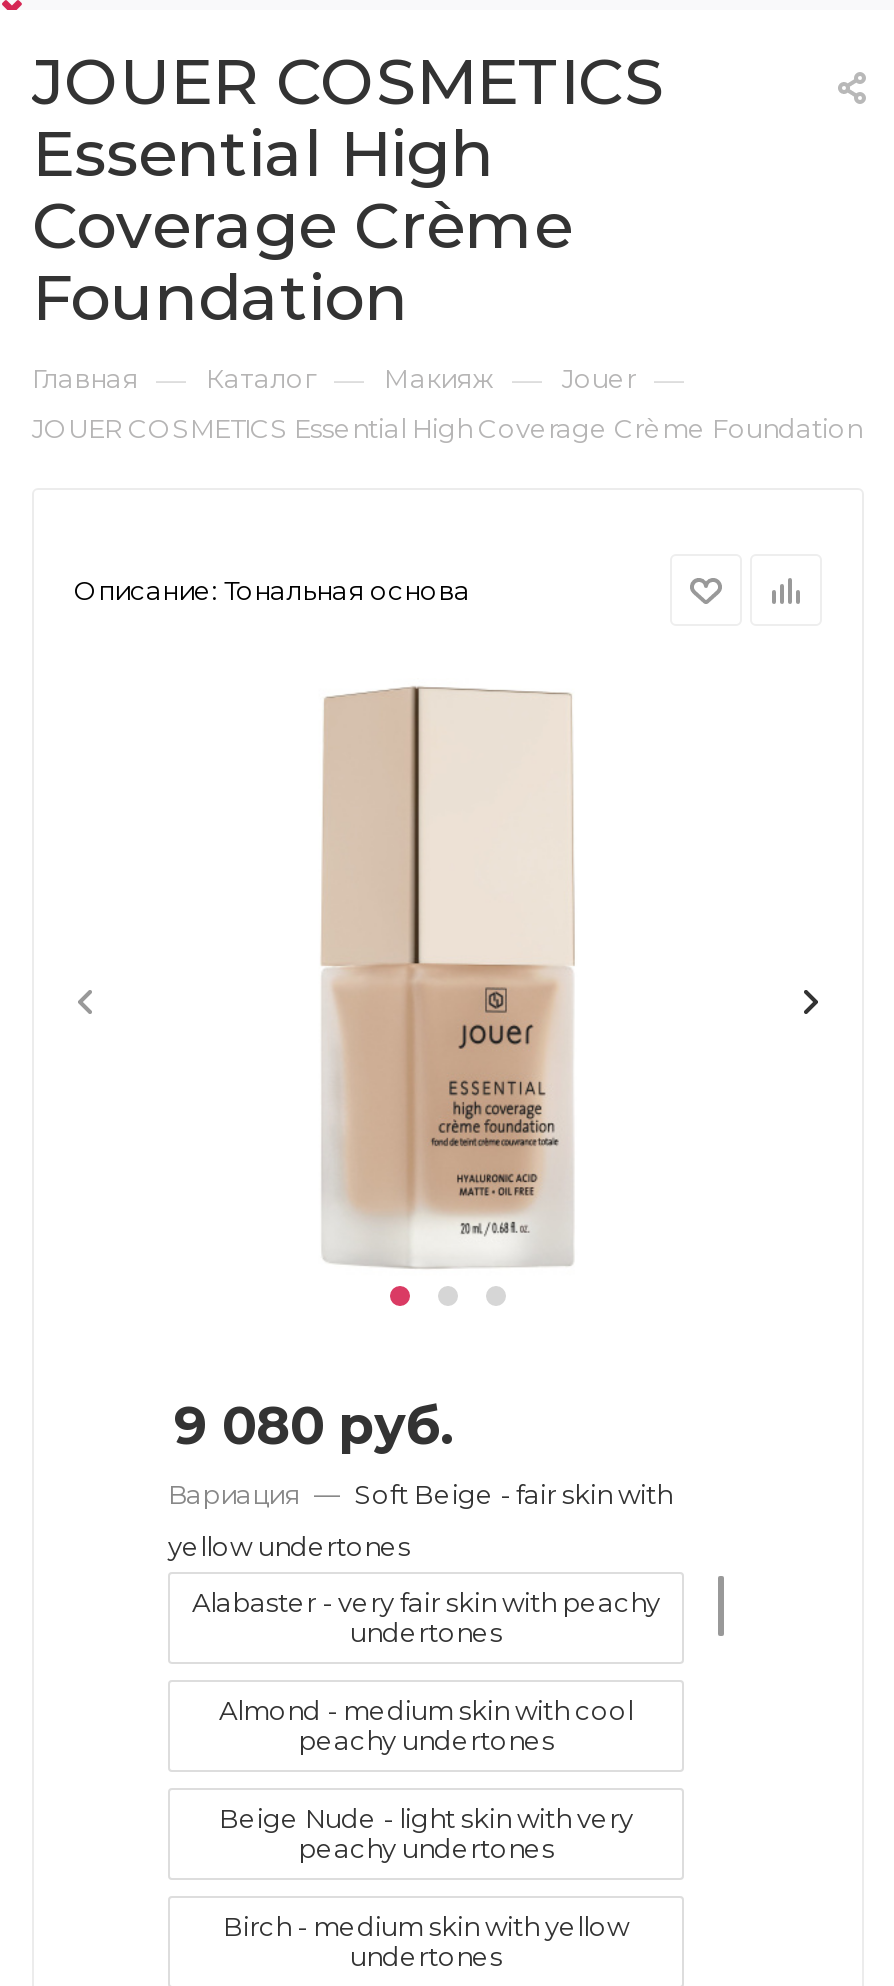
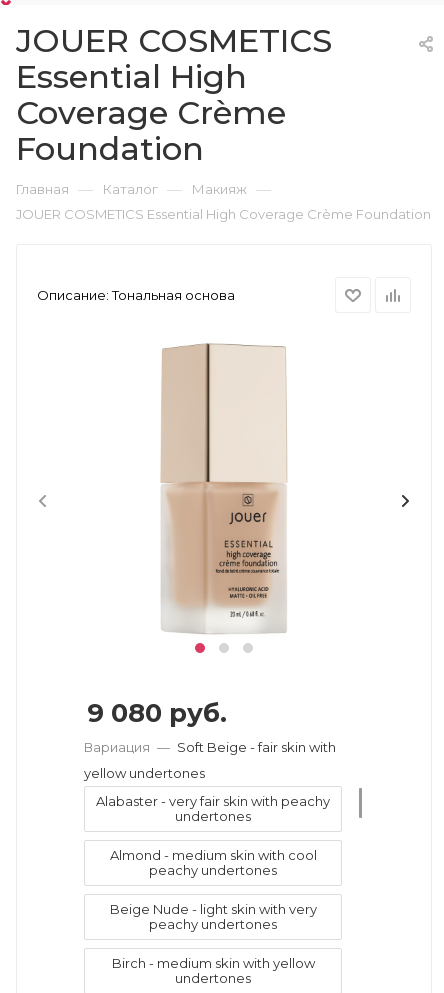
[562,360,684,398] Jouer — -> none

